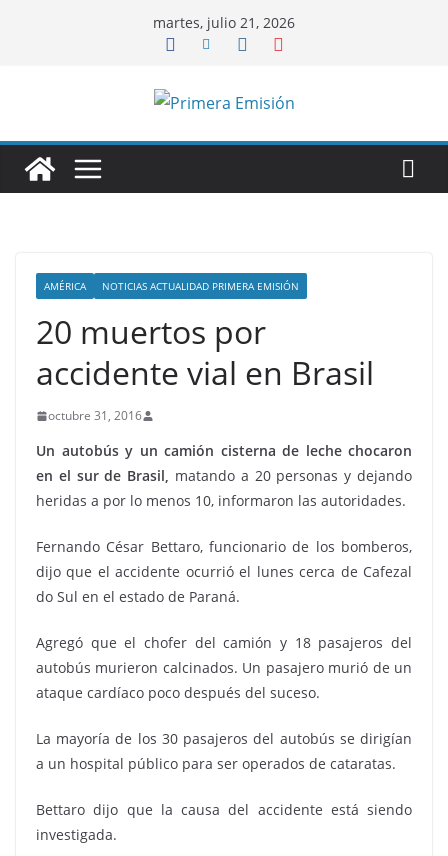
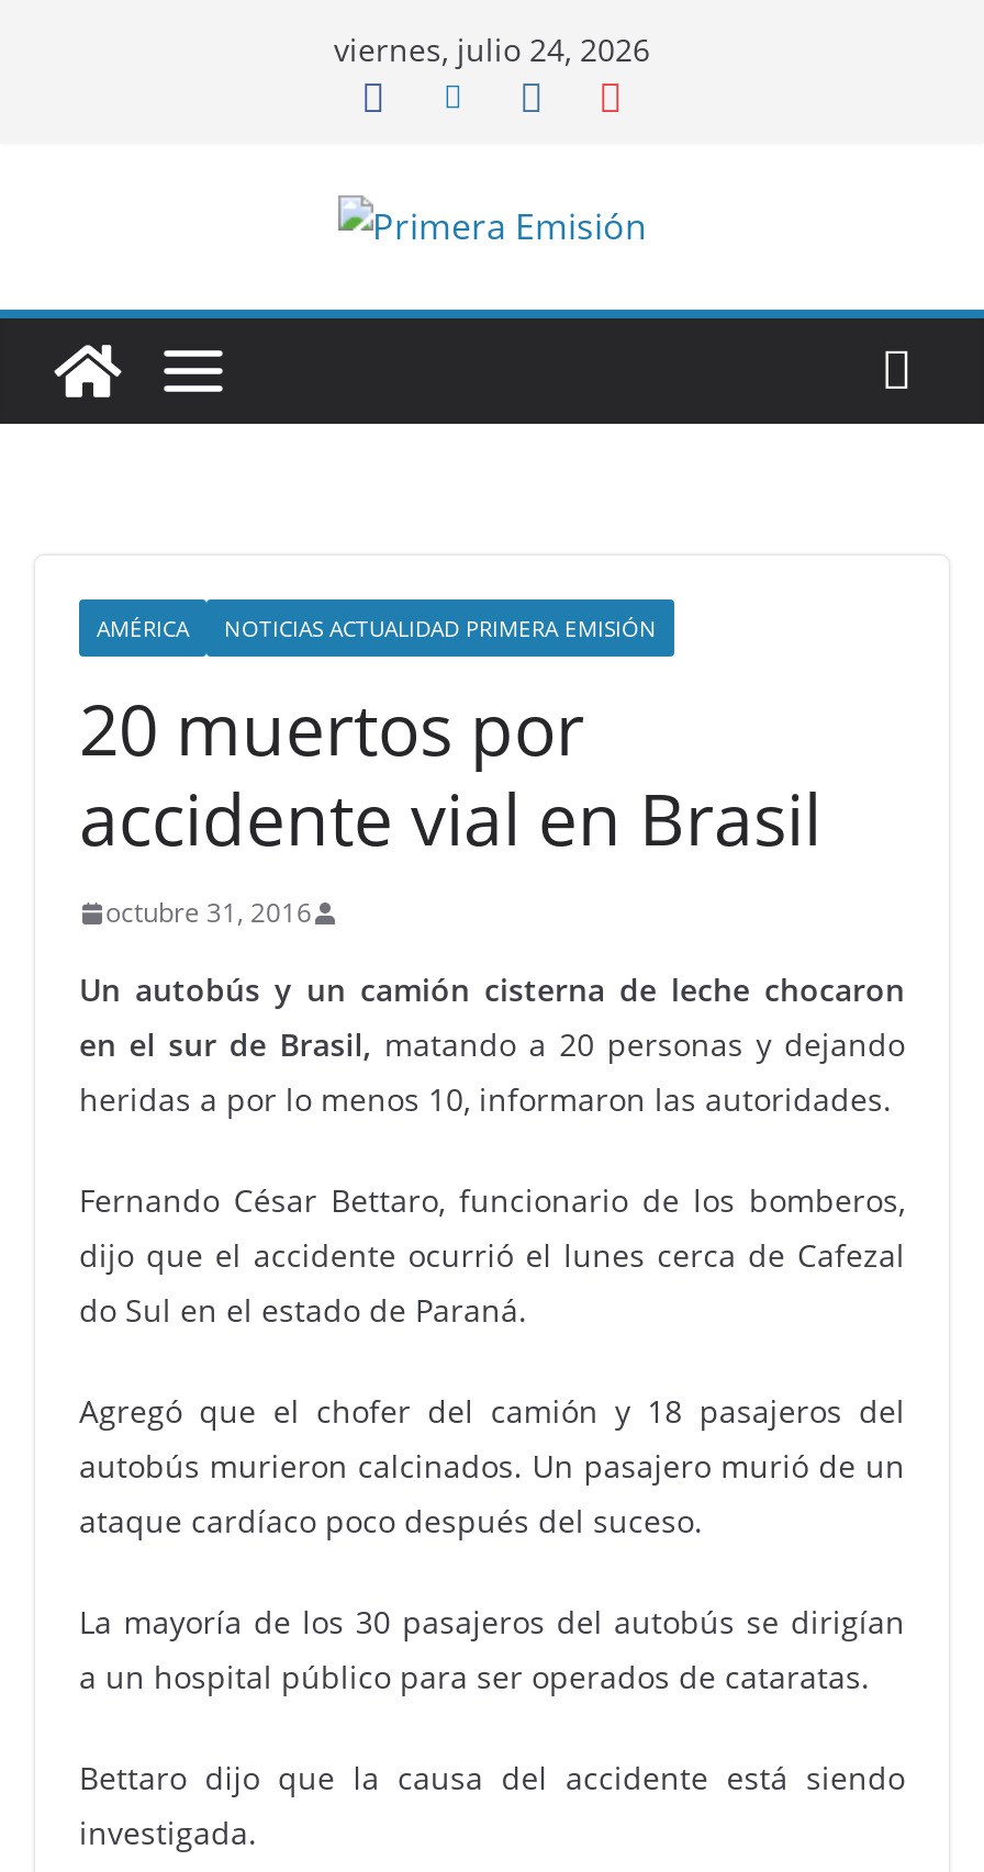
[153,13,295,32] martes, julio 21, 2026 -> [334,29,650,70] viernes, julio 24, 2026

